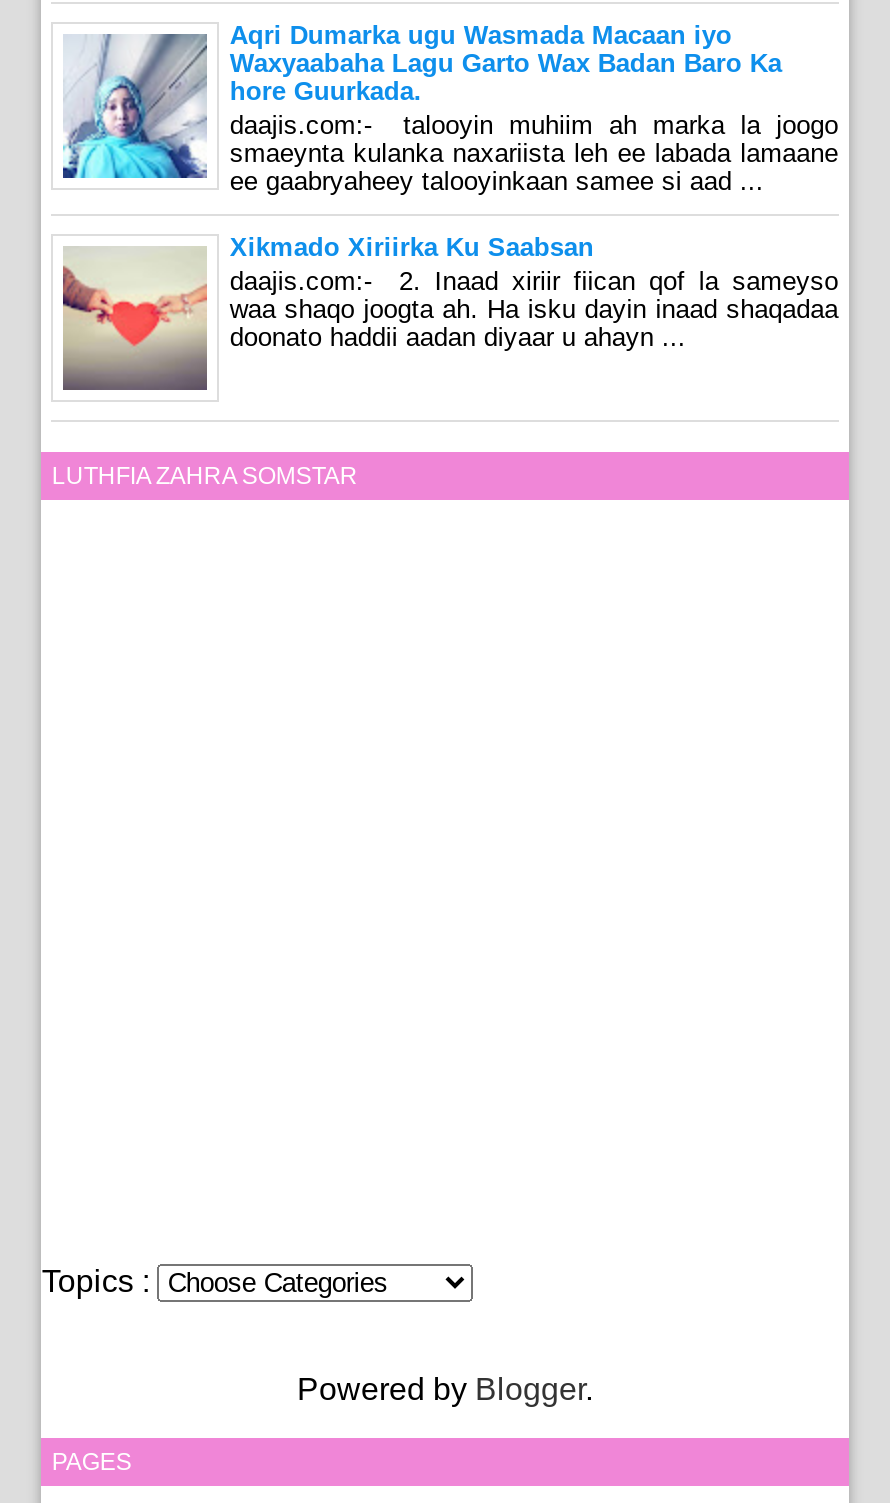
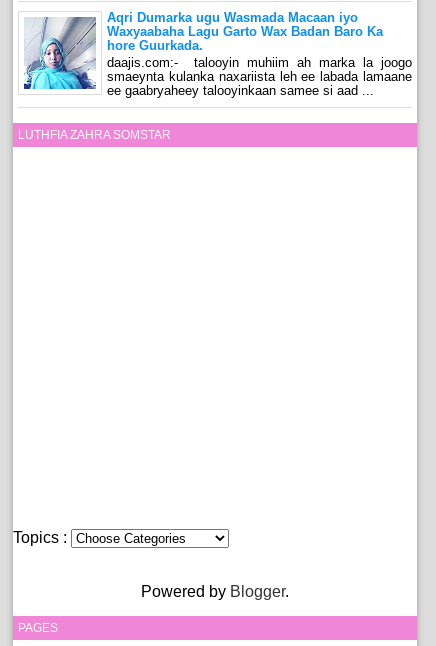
[61,232,838,392] [image] | Xikmado Xiriirka Ku Saabsan | daajis.com:- 2. Inaad xiriir fiican qof la sameyso | waa shaqo joogta ah. Ha isku dayin inaad shaqadaa | doonato haddii aadan diyaar u ahayn ... -> none

